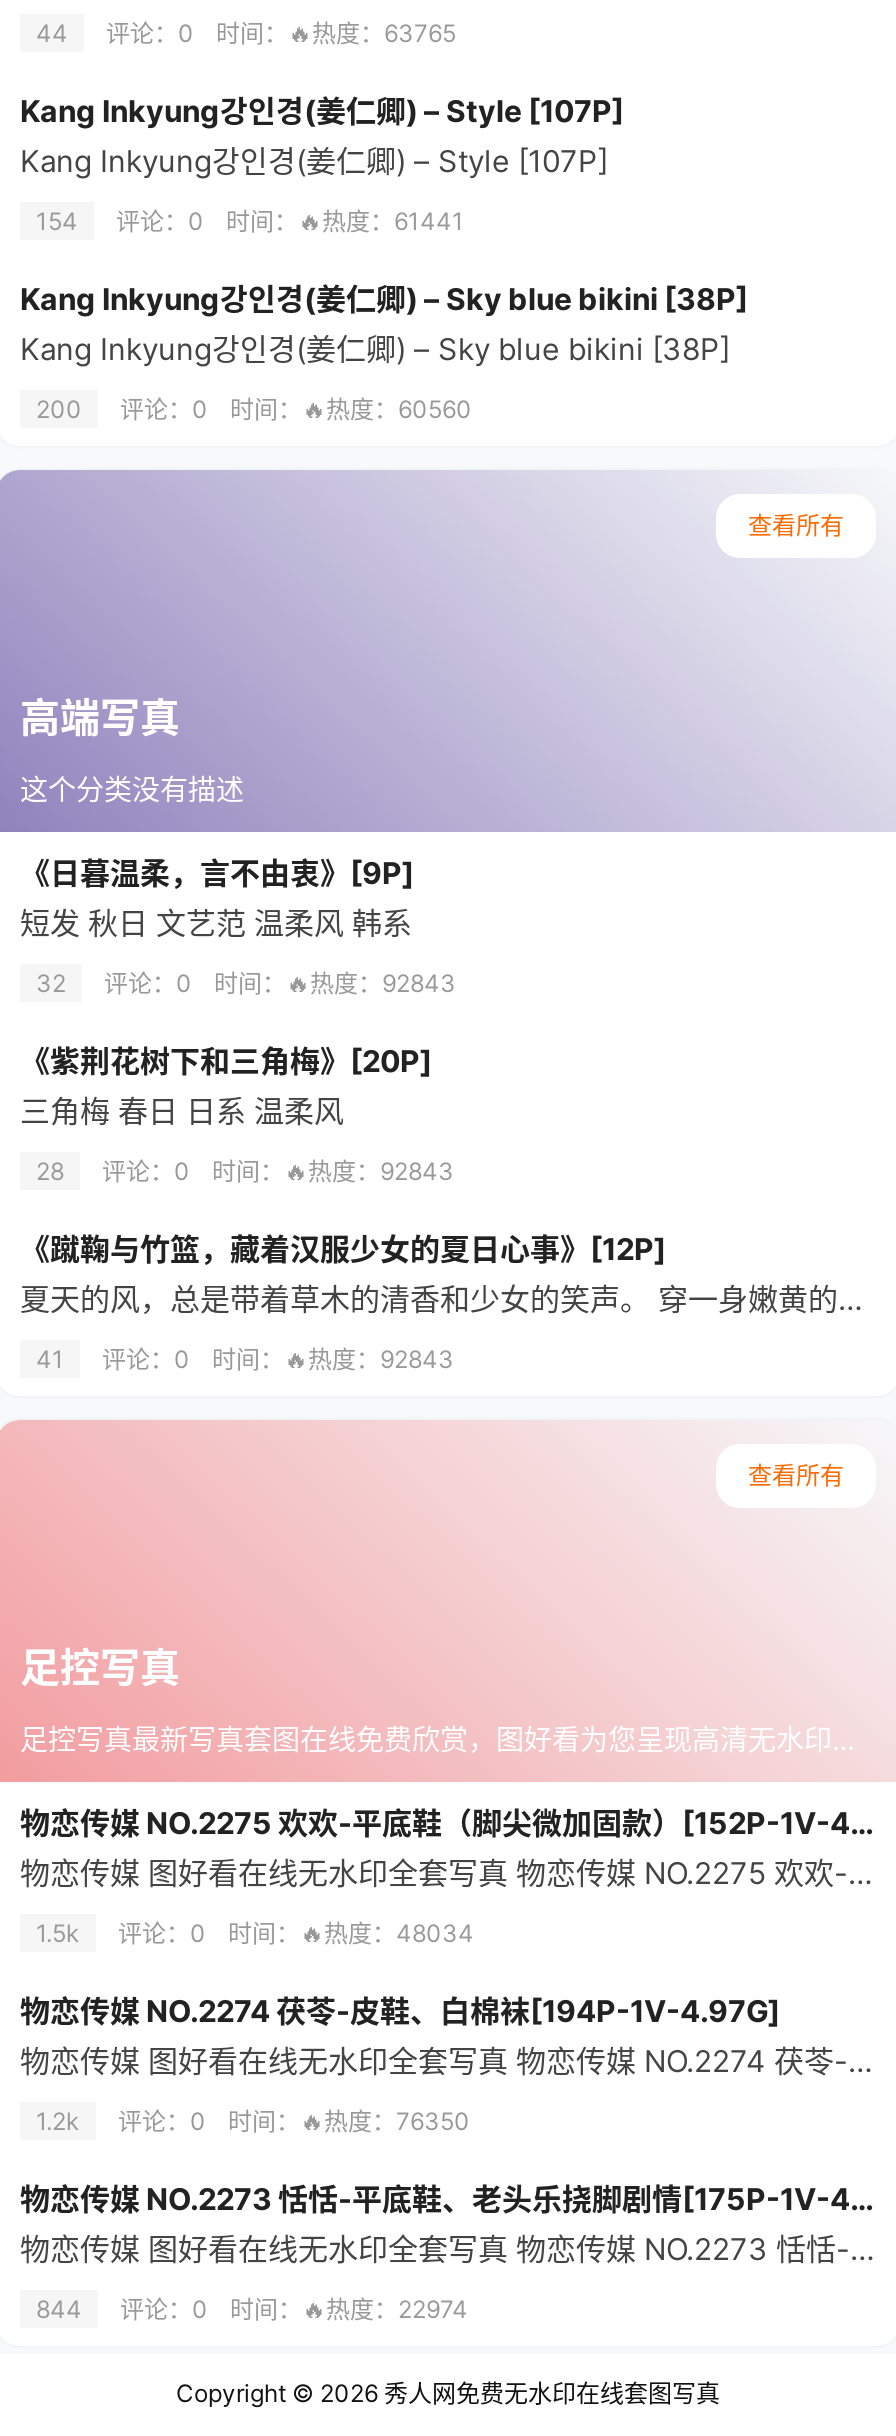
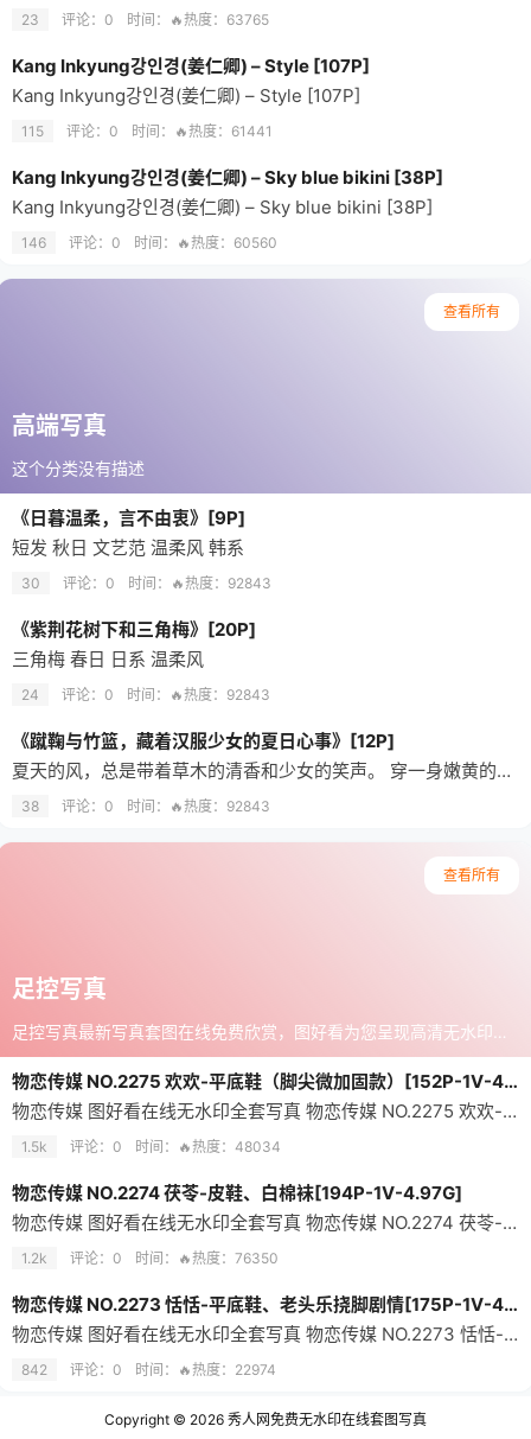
[36,18,68,48] 44 -> [21,11,39,28] 23
[36,206,78,236] 154 -> [21,122,44,140] 115
[36,394,82,424] 200 -> [21,234,46,251] 146
[36,968,66,998] 32 -> [21,574,40,592] 30
[36,1156,64,1186] 28 -> [21,685,39,703] 24
[36,1344,64,1374] 41 -> [21,797,39,815] 38
[36,2293,82,2323] 844 -> [21,1360,47,1378] 842

